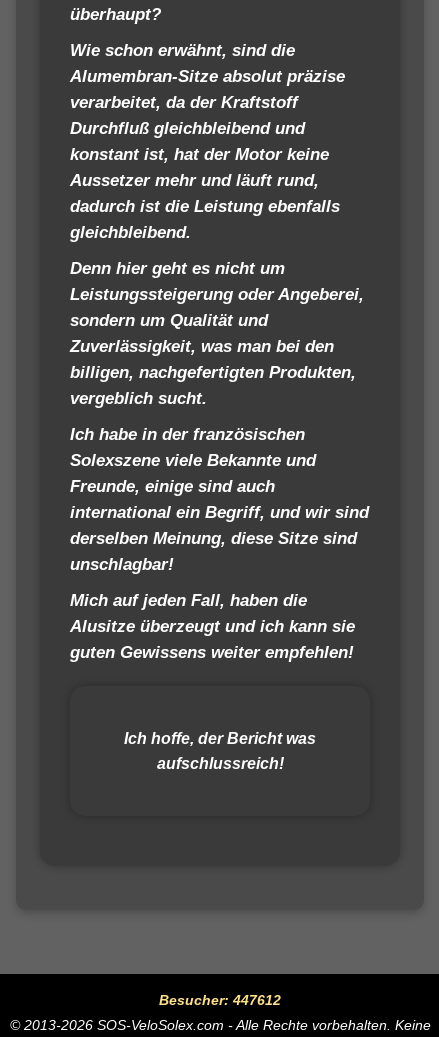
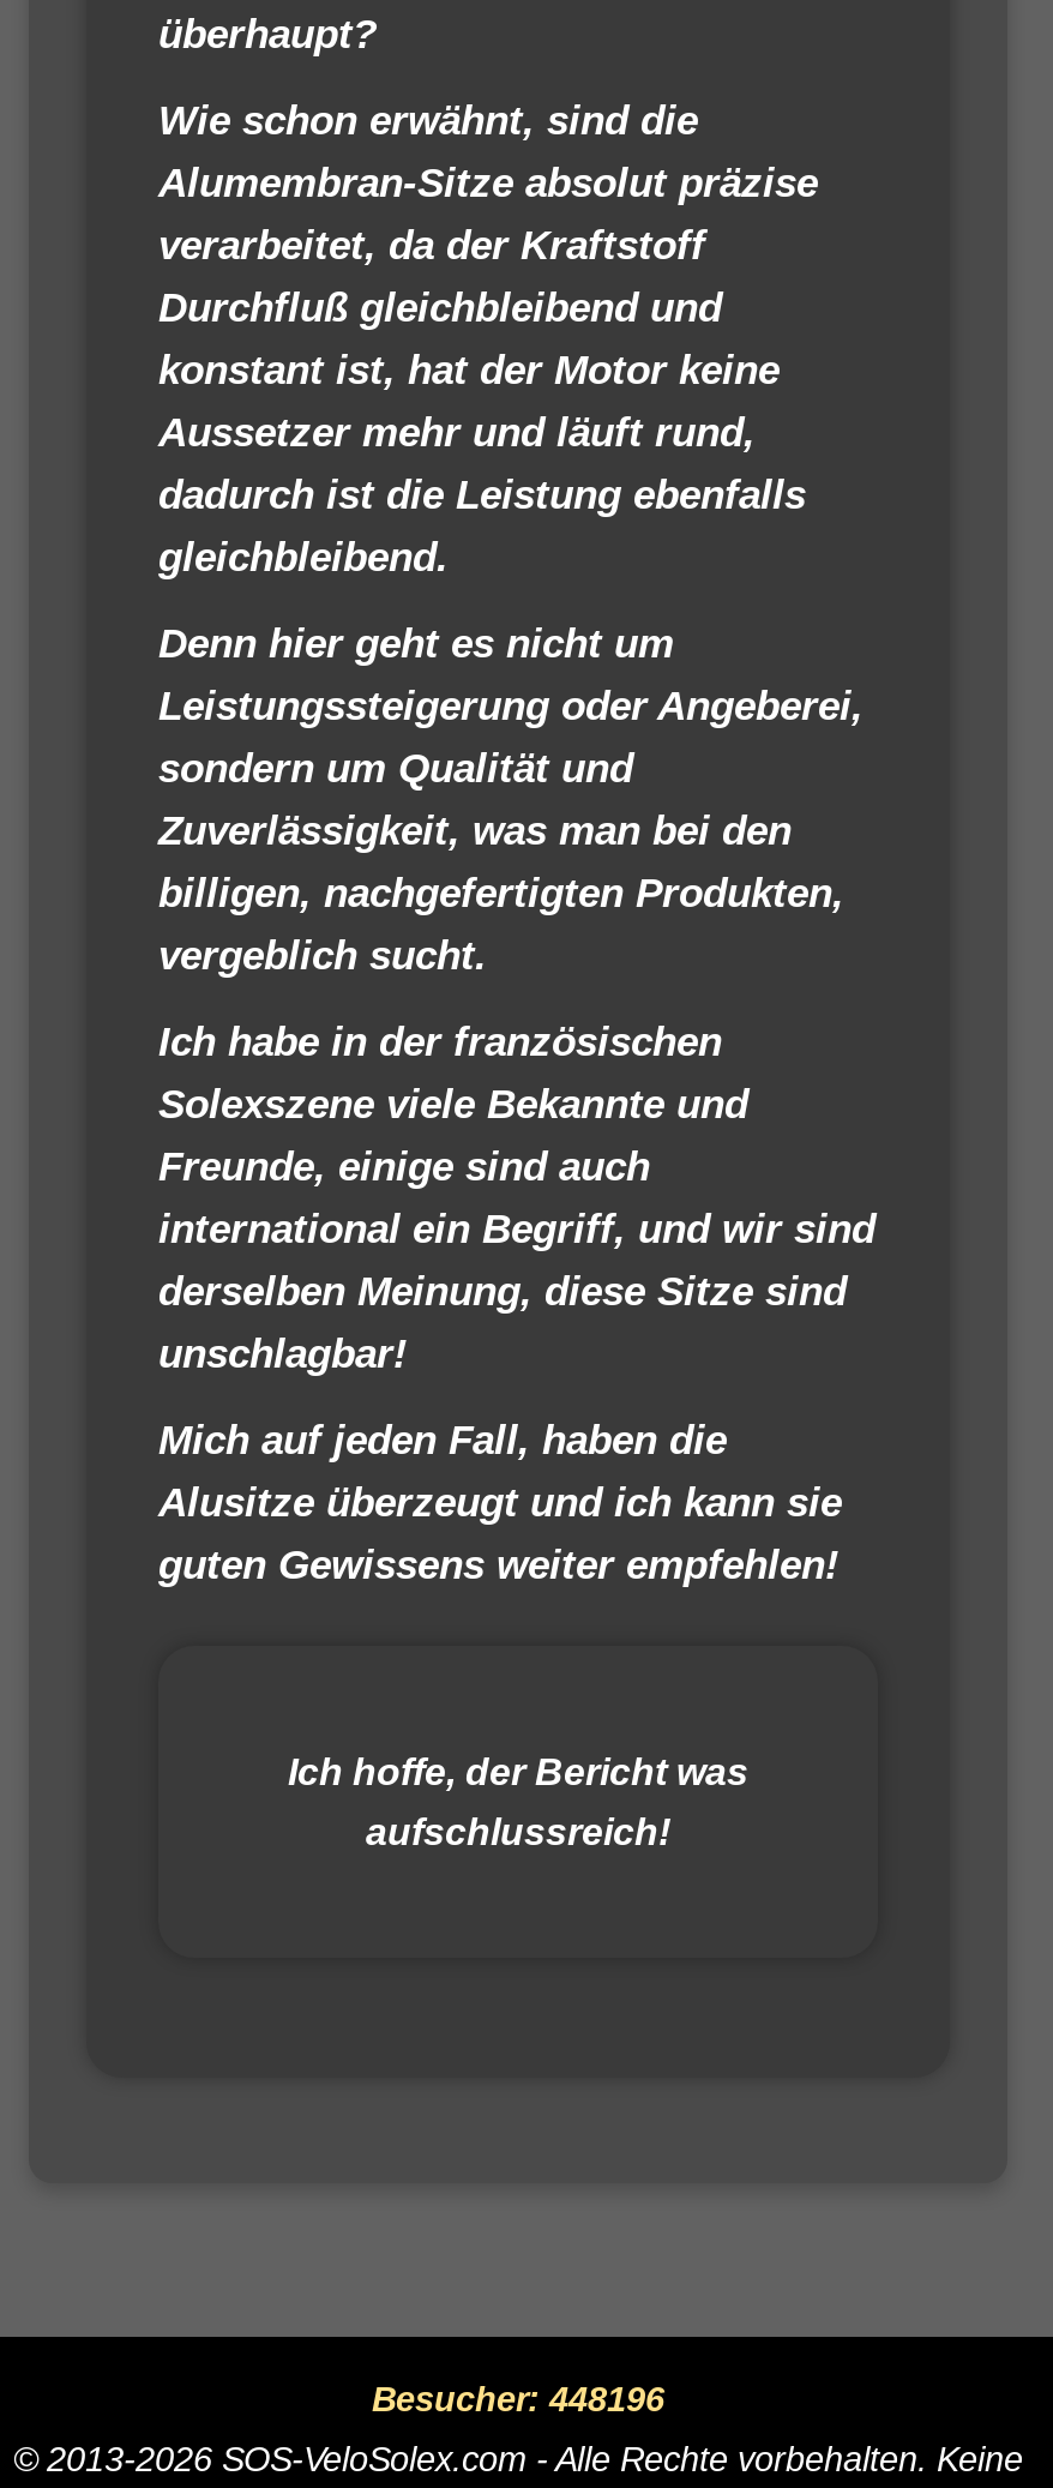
[159,991,281,1007] Besucher: 447612 -> [372,2379,664,2417] Besucher: 448196

